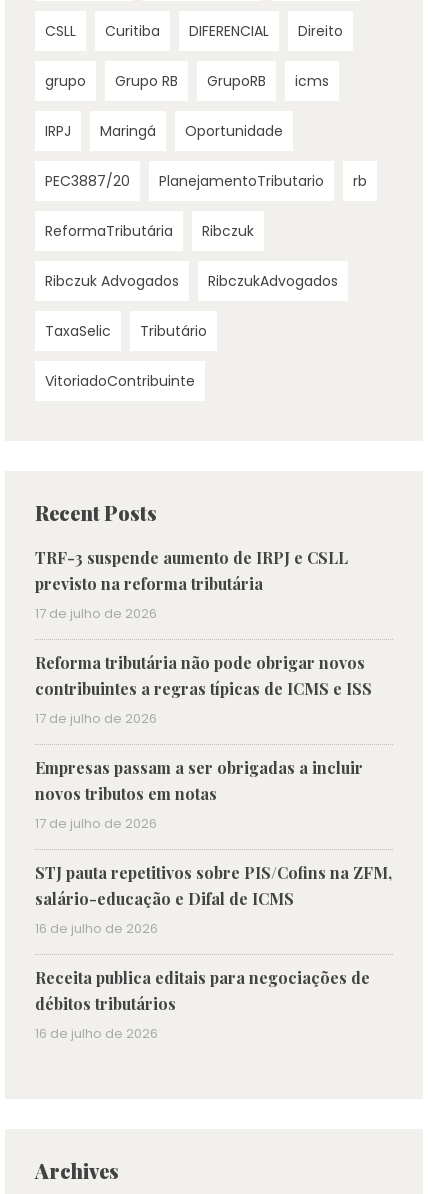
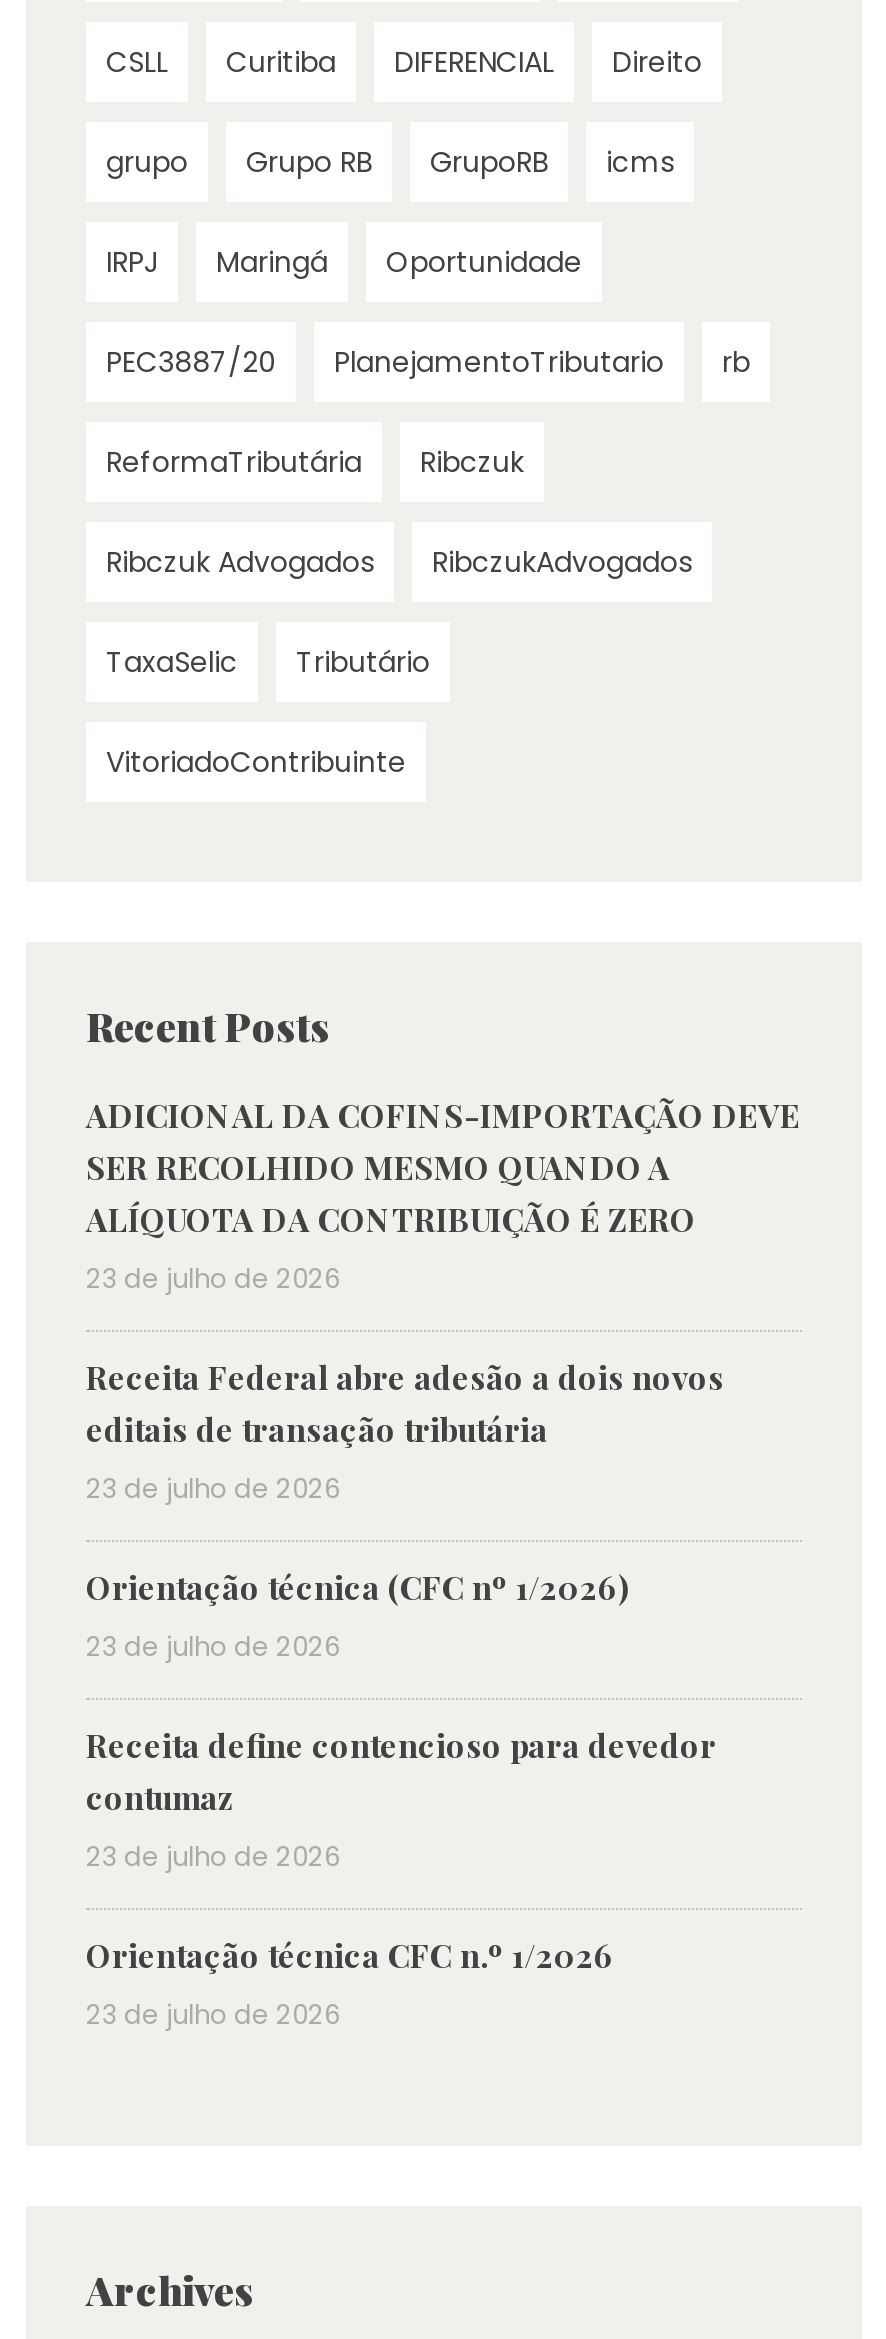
[35,547,348,594] TRF-3 suspende aumento de IRPJ e CSLL | previsto na reforma tributária -> [86,1094,800,1240] ADICIONAL DA COFINS-IMPORTAÇÃO DEVE | SER RECOLHIDO MESMO QUANDO A | ALÍQUOTA DA CONTRIBUIÇÃO É ZERO
[35,604,157,623] 17 de julho de 2026 -> [86,1260,340,1298] 23 de julho de 2026
[35,652,372,699] Reforma tributária não pode obrigar novos | contribuintes a regras típicas de ICMS e ISS -> [86,1356,724,1450] Receita Federal abre adesão a dois novos | editais de transação tributária
[35,709,157,728] 17 de julho de 2026 -> [86,1470,340,1508] 23 de julho de 2026
[35,757,363,804] Empresas passam a ser obrigadas a incluir | novos tributos em notas -> [86,1566,628,1608] Orientação técnica (CFC nº 1/2026)
[35,814,157,833] 17 de julho de 2026 -> [86,1628,340,1666] 23 de julho de 2026
[35,862,392,909] STJ pauta repetitivos sobre PIS/Cofins na ZFM, | salário-educação e Difal de ICMS -> [86,1724,716,1818] Receita define contencioso para devedor | contumaz
[35,919,158,938] 16 de julho de 2026 -> [86,1838,340,1876] 23 de julho de 2026
[35,967,370,1014] Receita publica editais para negociações de | débitos tributários -> [86,1934,614,1976] Orientação técnica CFC n.º 1/2026
[35,1024,158,1043] 16 de julho de 2026 -> [86,1996,340,2034] 23 de julho de 2026

